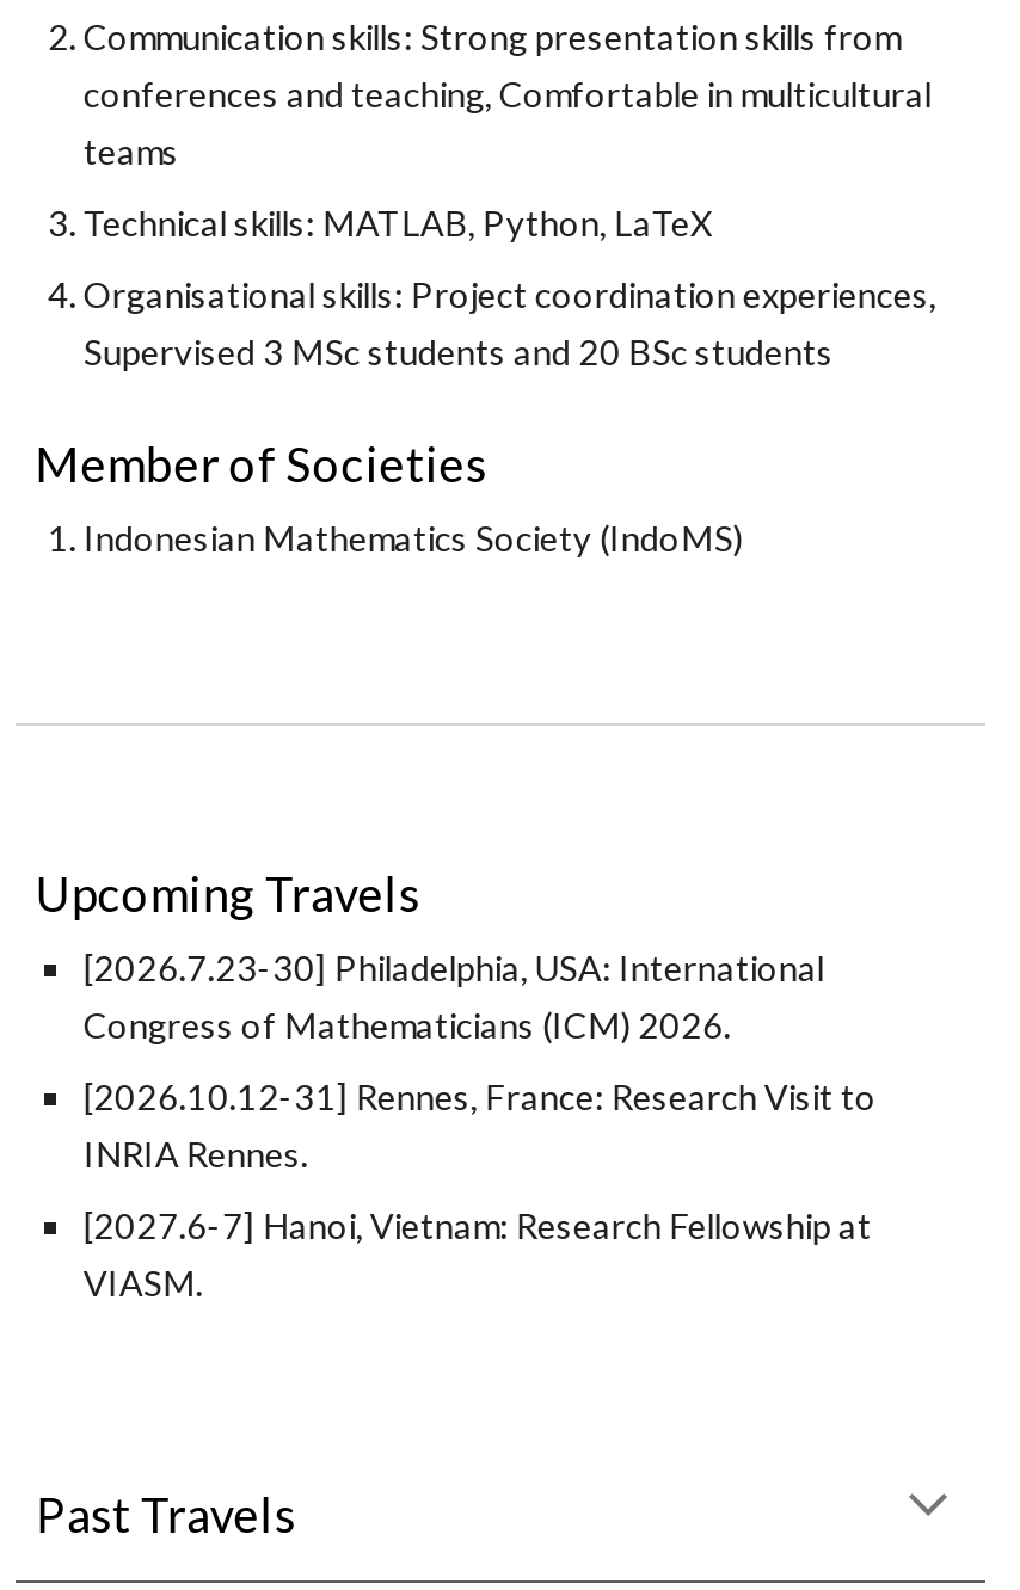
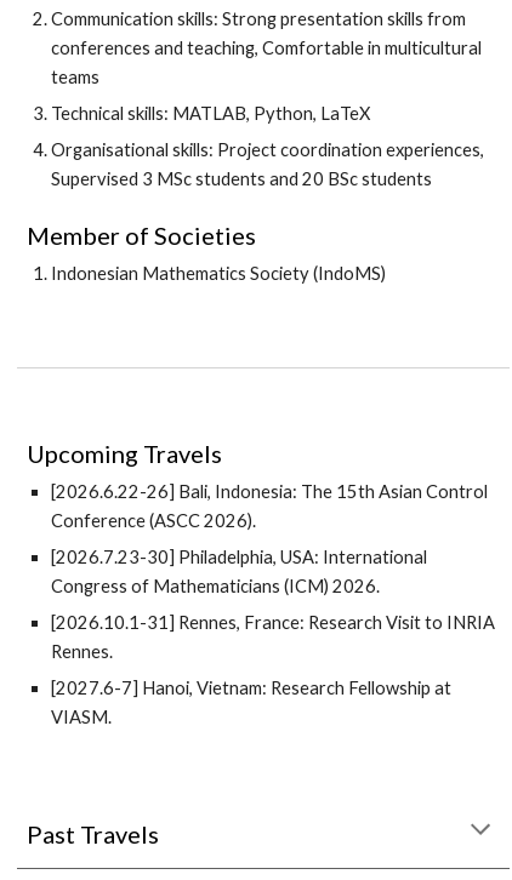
none -> [51,481,488,531] [2026.6.22-26] Bali, Indonesia: The 15th Asian Control | Conference (ASCC 2026).
[83,1077,876,1175] [2026.10.12-31] Rennes, France: Research Visit to | INRIA Rennes. -> [51,612,495,662] [2026.10.1-31] Rennes, France: Research Visit to INRIA | Rennes.

